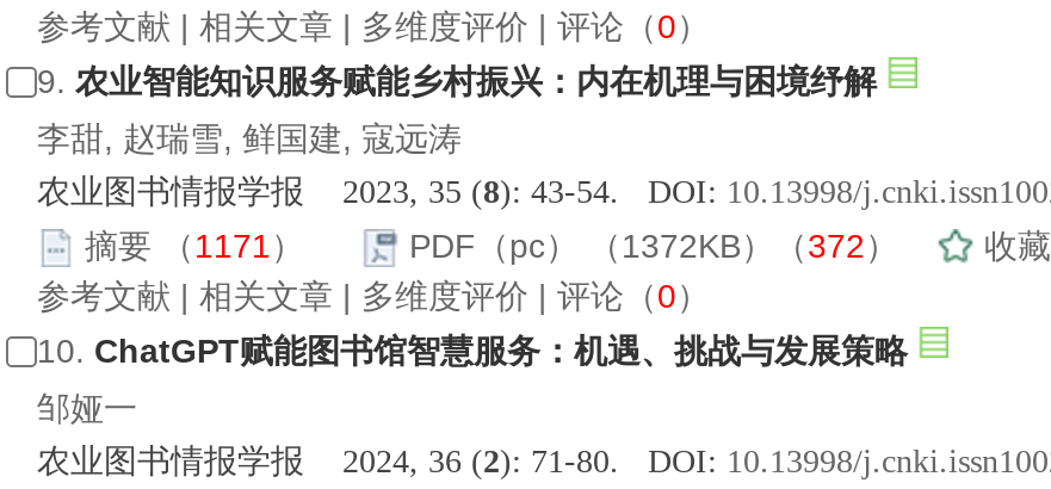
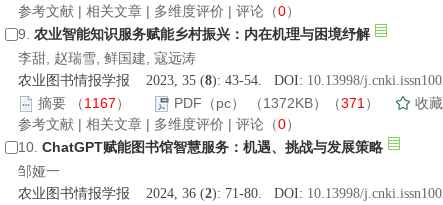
[85,227,361,265] 摘要（1171） -> [38,95,154,111] 摘要（1167）
[409,227,936,265] PDF（pc）（1372KB）（372） -> [174,95,395,111] PDF（pc）（1372KB）（371）

